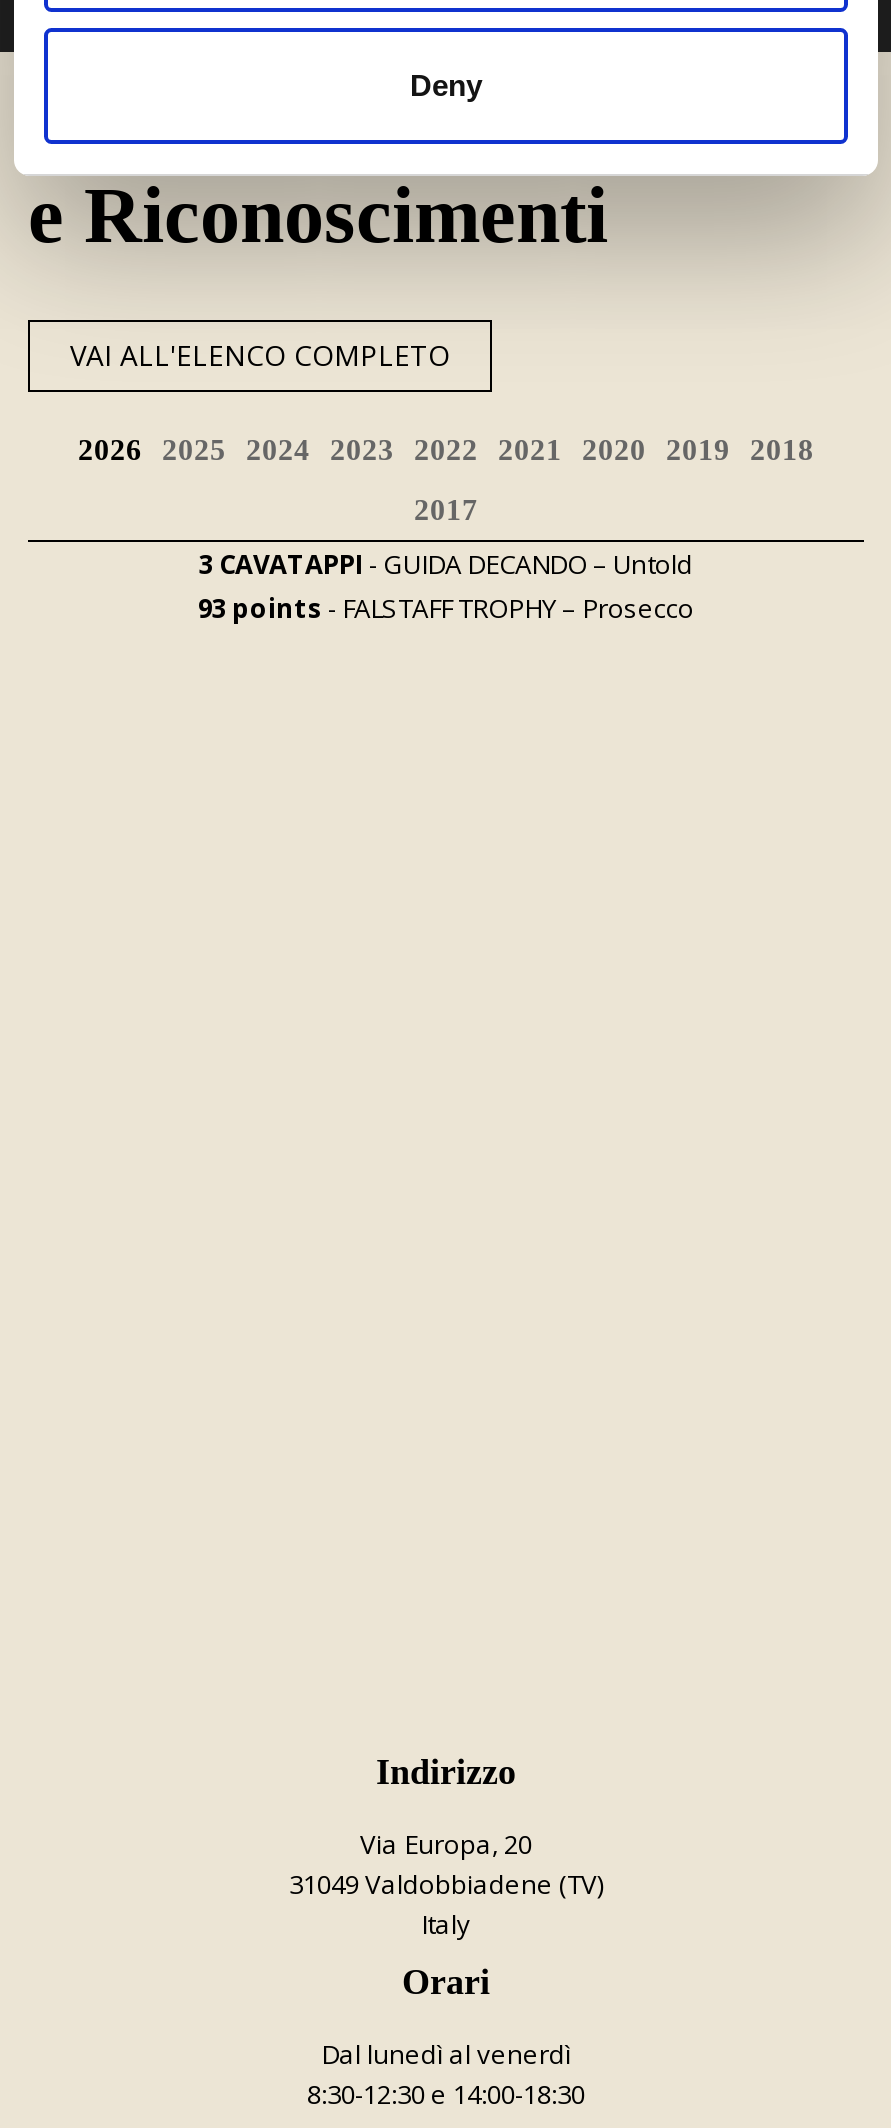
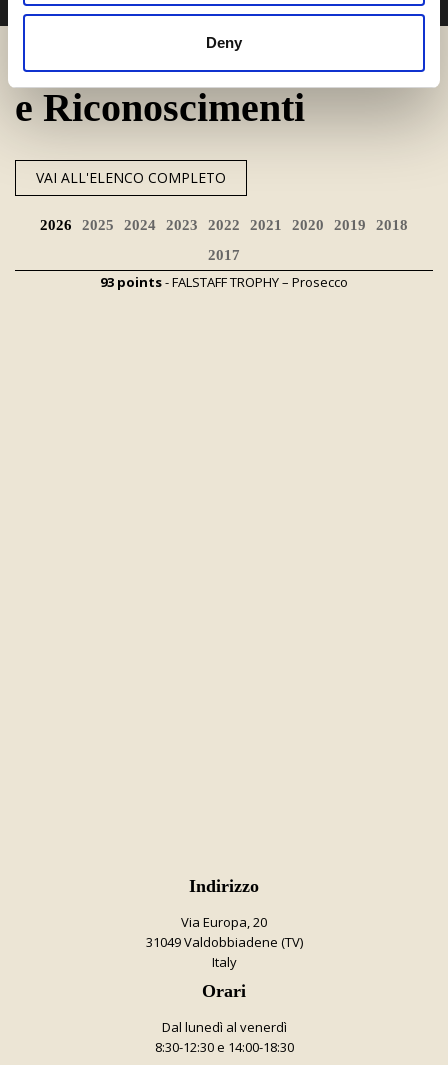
[199,546,693,582] 3 CAVATAPPI - GUIDA DECANDO – Untold -> none
moved [198,590,694,626] -> [100,273,348,291]: 93 points - FALSTAFF TROPHY – Prosecco

